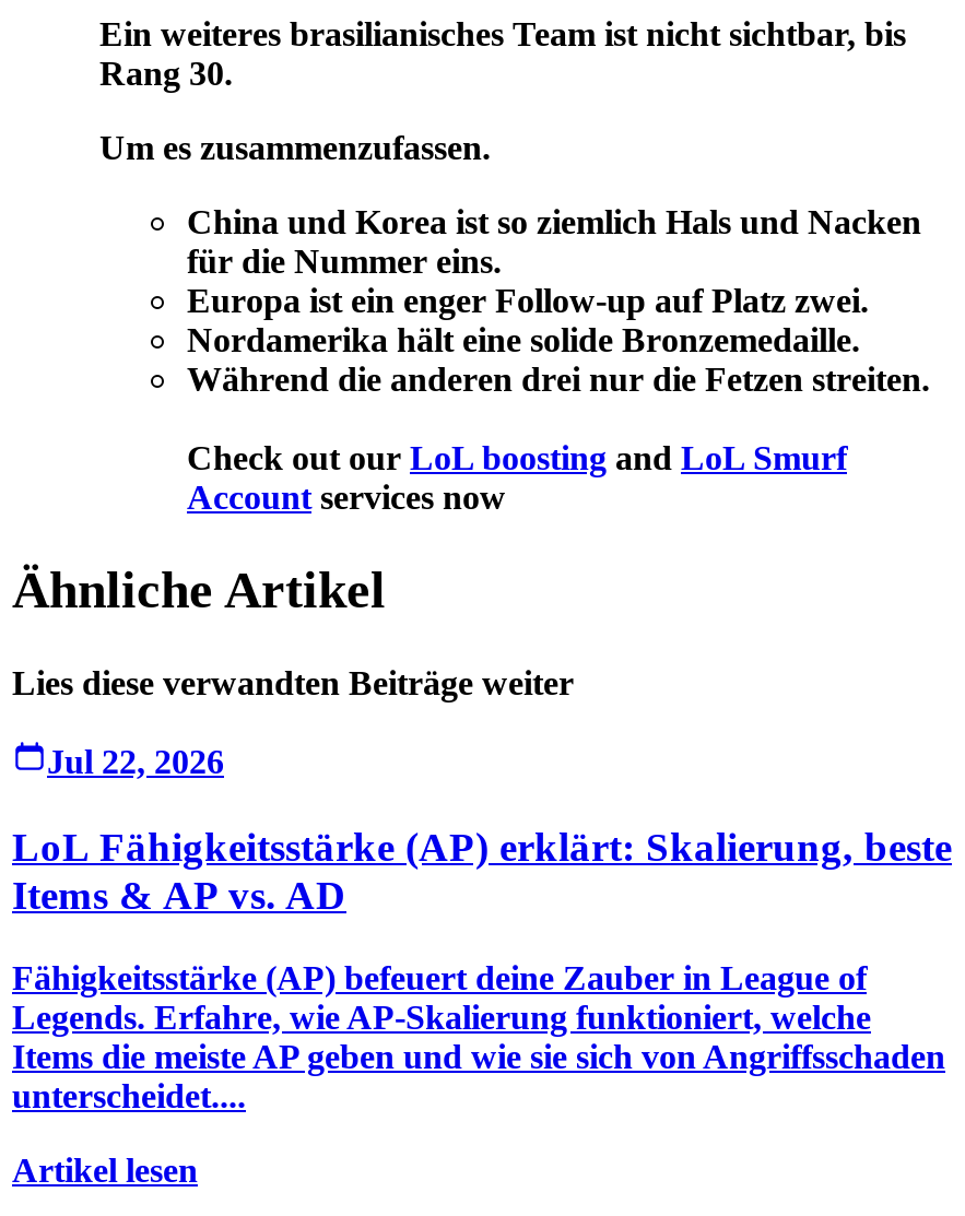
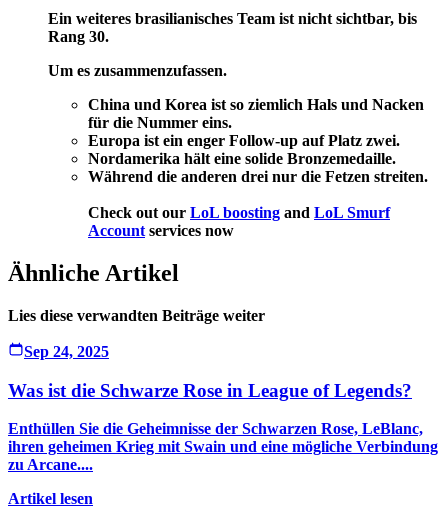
[47,743,224,780] Jul 22, 2026 -> [24,343,109,360] Sep 24, 2025
[12,823,952,917] LoL Fähigkeitsstärke (AP) erklärt: Skalierung, beste | Items & AP vs. AD -> [8,380,412,401] Was ist die Schwarze Rose in League of Legends?
[12,960,945,1115] Fähigkeitsstärke (AP) befeuert deine Zauber in League of | Legends. Erfahre, wie AP-Skalierung funktioniert, welche | Items die meiste AP geben und wie sie sich von Angriffsschaden | unterscheidet.... -> [8,420,438,473] Enthüllen Sie die Geheimnisse der Schwarzen Rose, LeBlanc, | ihren geheimen Krieg mit Swain und eine mögliche Verbindung | zu Arcane....

